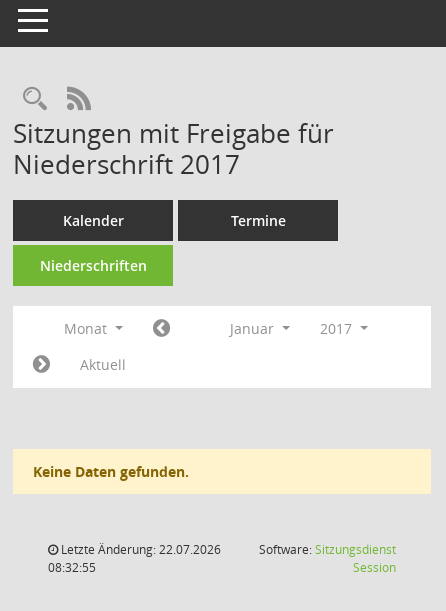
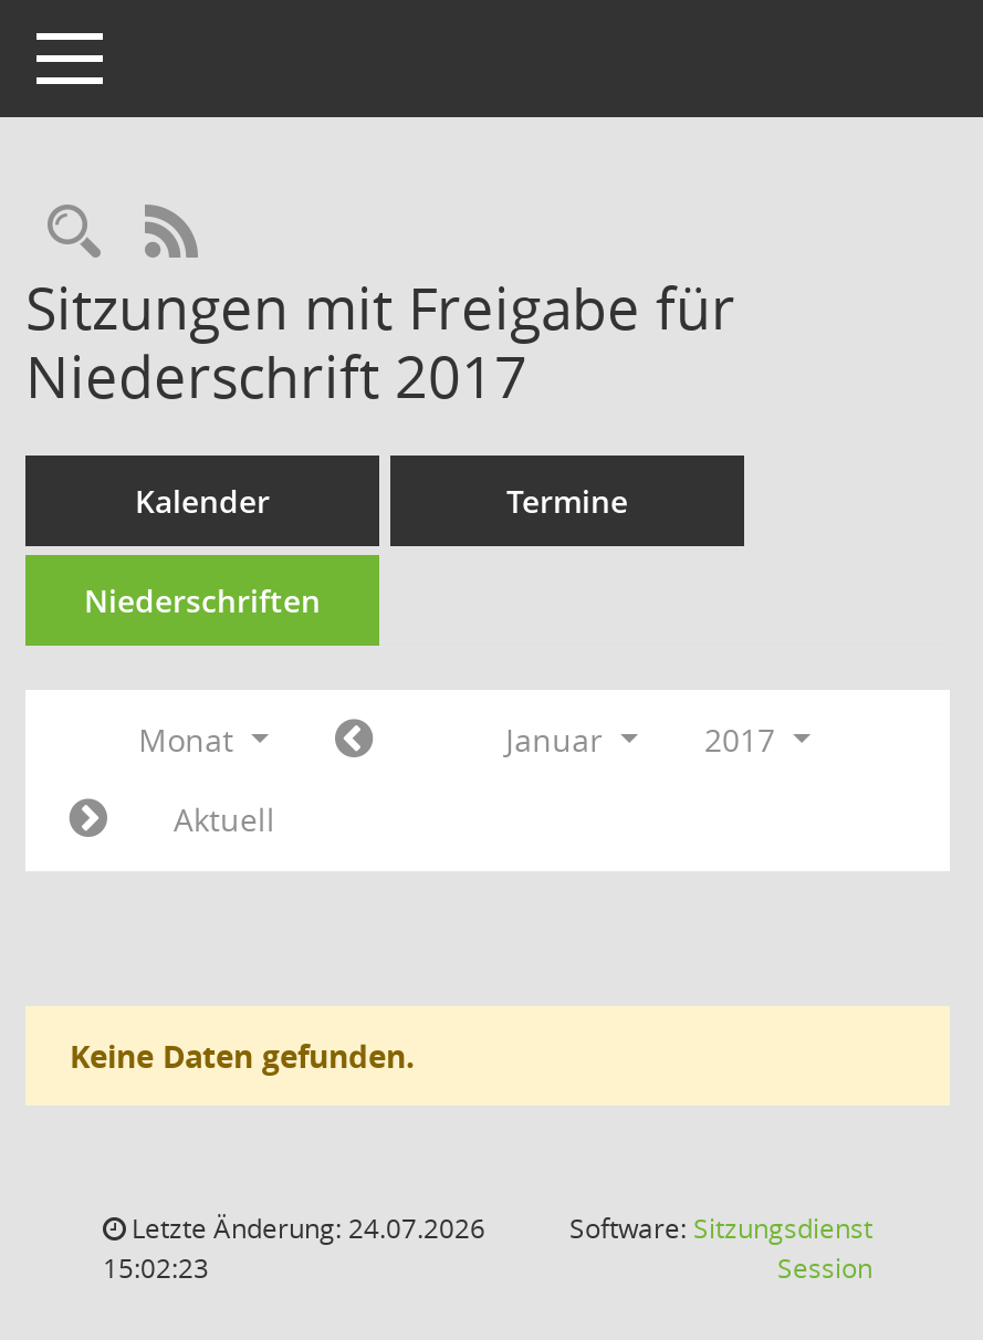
[58,541,221,558] Letzte Änderung: 22.07.2026 -> [125,1210,485,1247] Letzte Änderung: 24.07.2026
[48,559,96,576] 08:32:55 -> [103,1249,209,1287] 15:02:23

